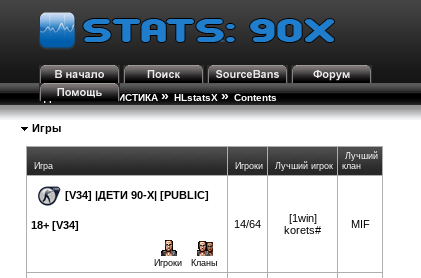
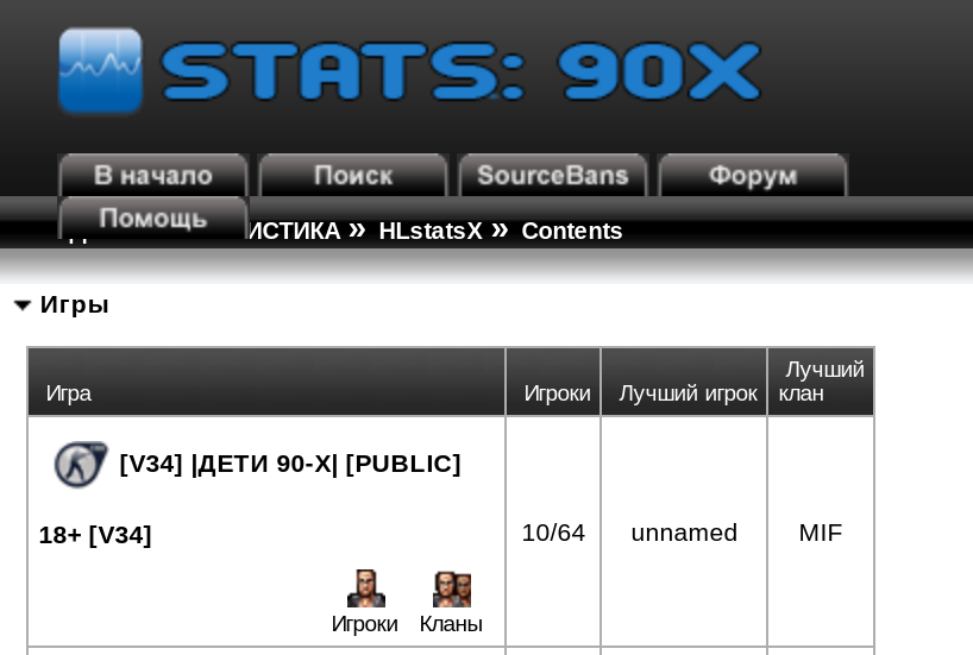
[234,212,321,236] 14/64 | [1win] | korets# -> [521,517,738,546] 10/64 | unnamed

